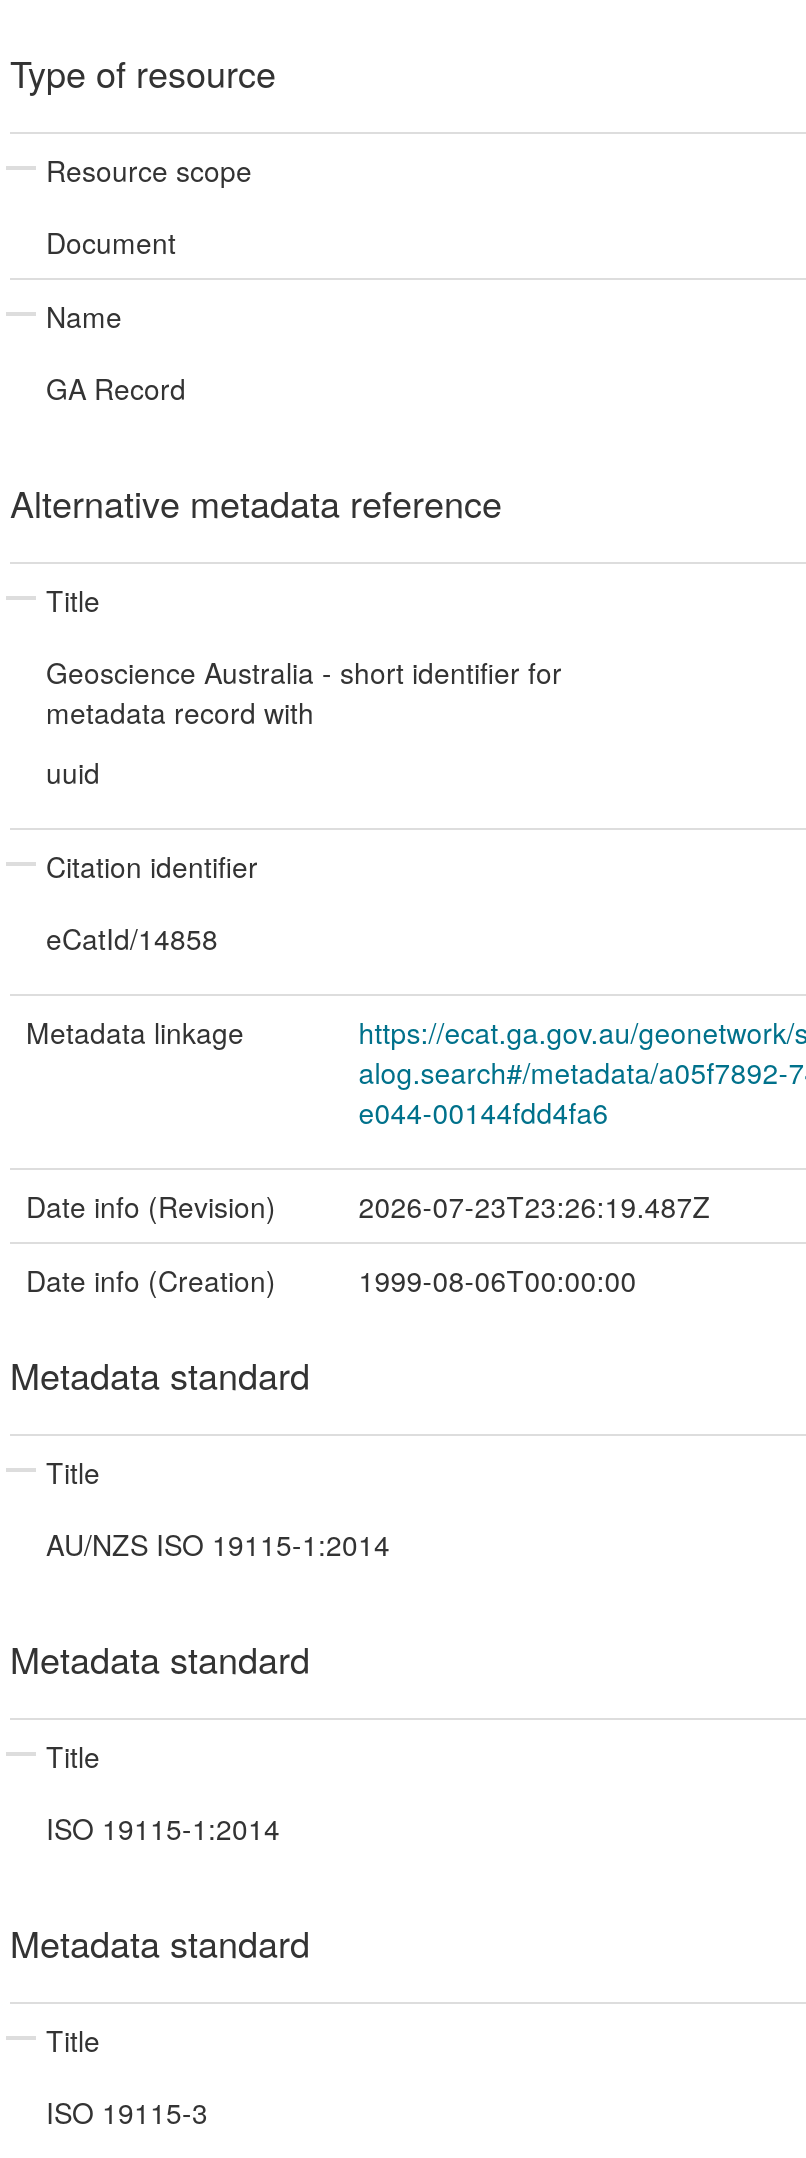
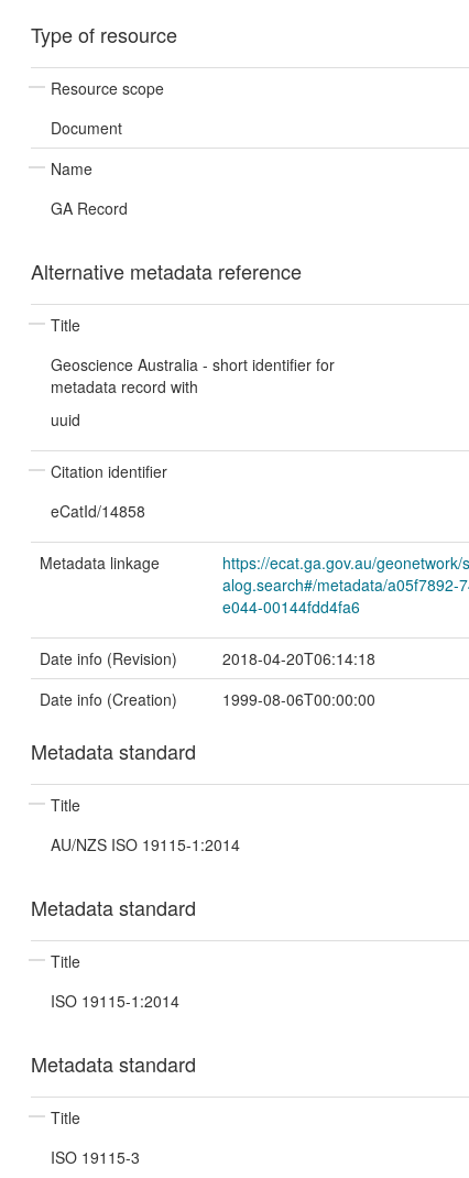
[358,1186,710,1226] 2026-07-23T23:26:19.487Z -> [223,647,376,669] 2018-04-20T06:14:18

